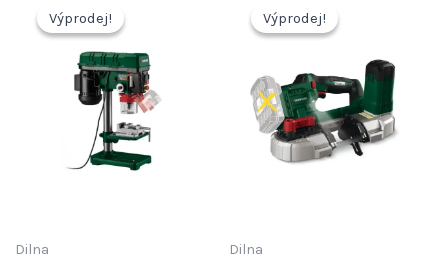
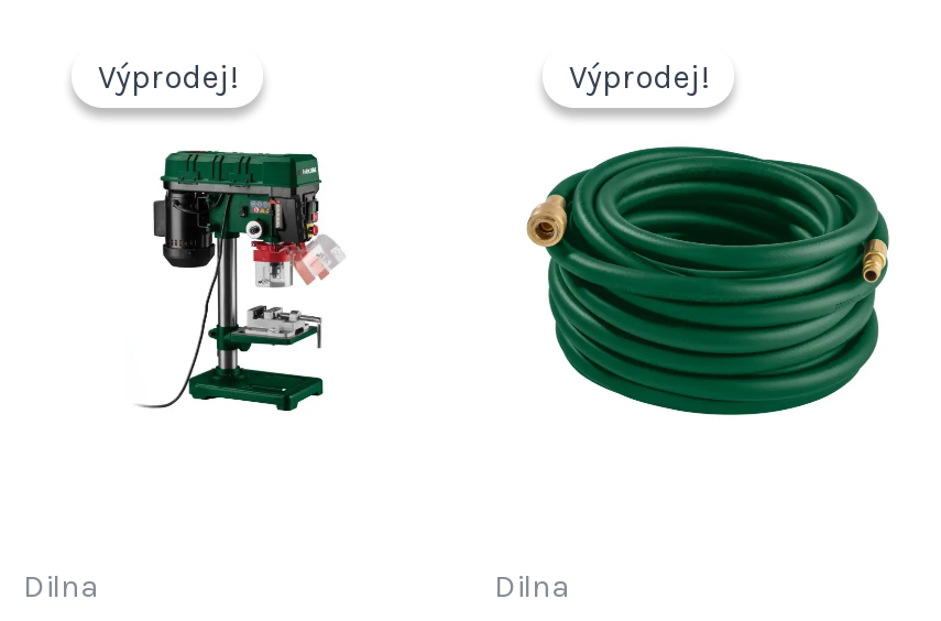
[244,49,408,172] [image] -> [525,143,890,418] [image]

